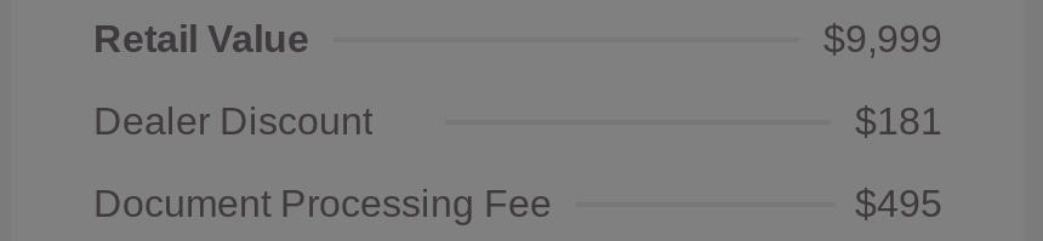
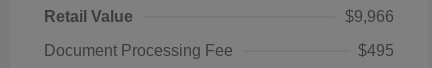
[93,19,942,142] $9,999 | Dealer Discount | $181 -> [345,8,394,25] $9,966

